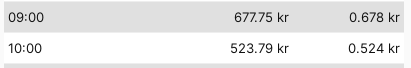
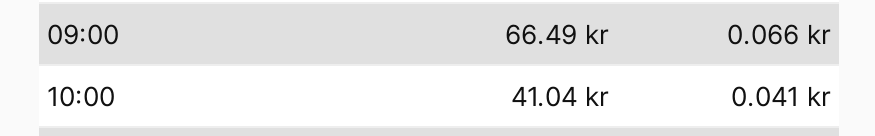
[234,9,289,25] 677.75 kr -> [505,18,609,50] 66.49 kr
[349,9,400,25] 0.678 kr -> [727,18,831,50] 0.066 kr
[230,40,289,56] 523.79 kr -> [511,80,609,112] 41.04 kr
[348,40,400,56] 0.524 kr -> [731,80,831,112] 0.041 kr

